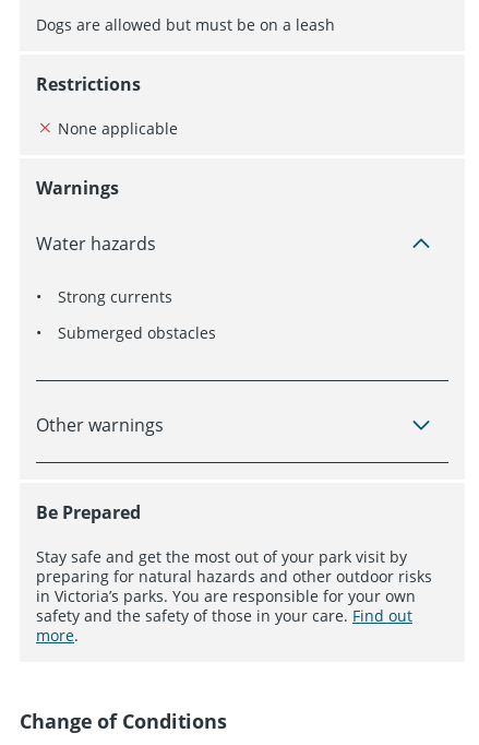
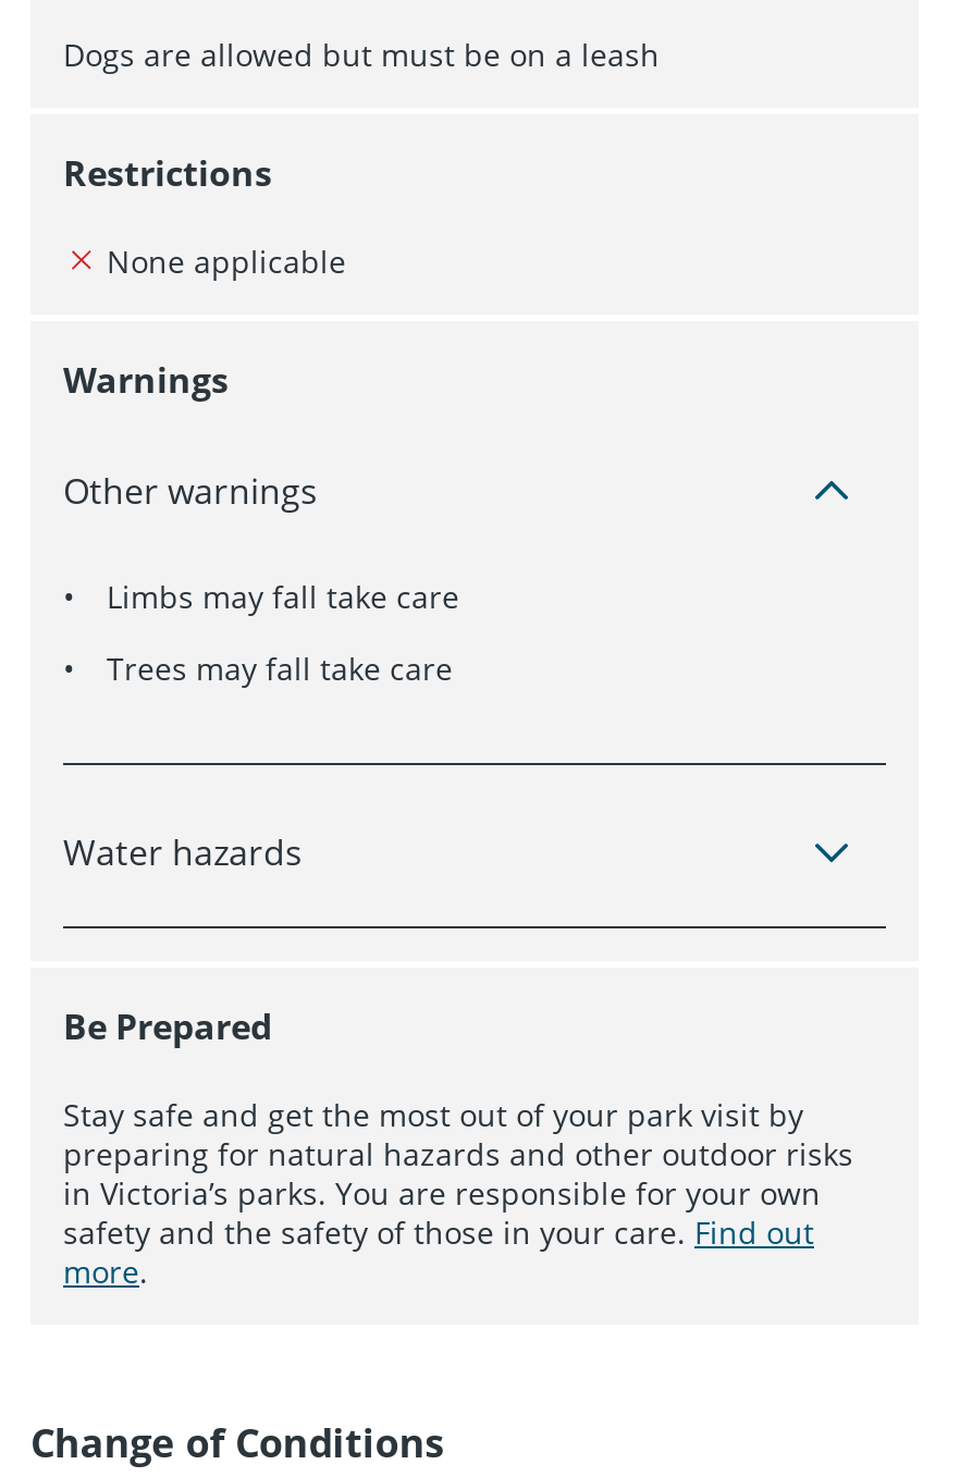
none -> [107,575,459,688] Limbs may fall take care | Trees may fall take care
moved [36,231,156,255] -> [63,827,303,875]: Water hazards
[58,286,216,343] Strong currents | Submerged obstacles -> none
moved [36,412,164,437] -> [63,466,318,514]: Other warnings

